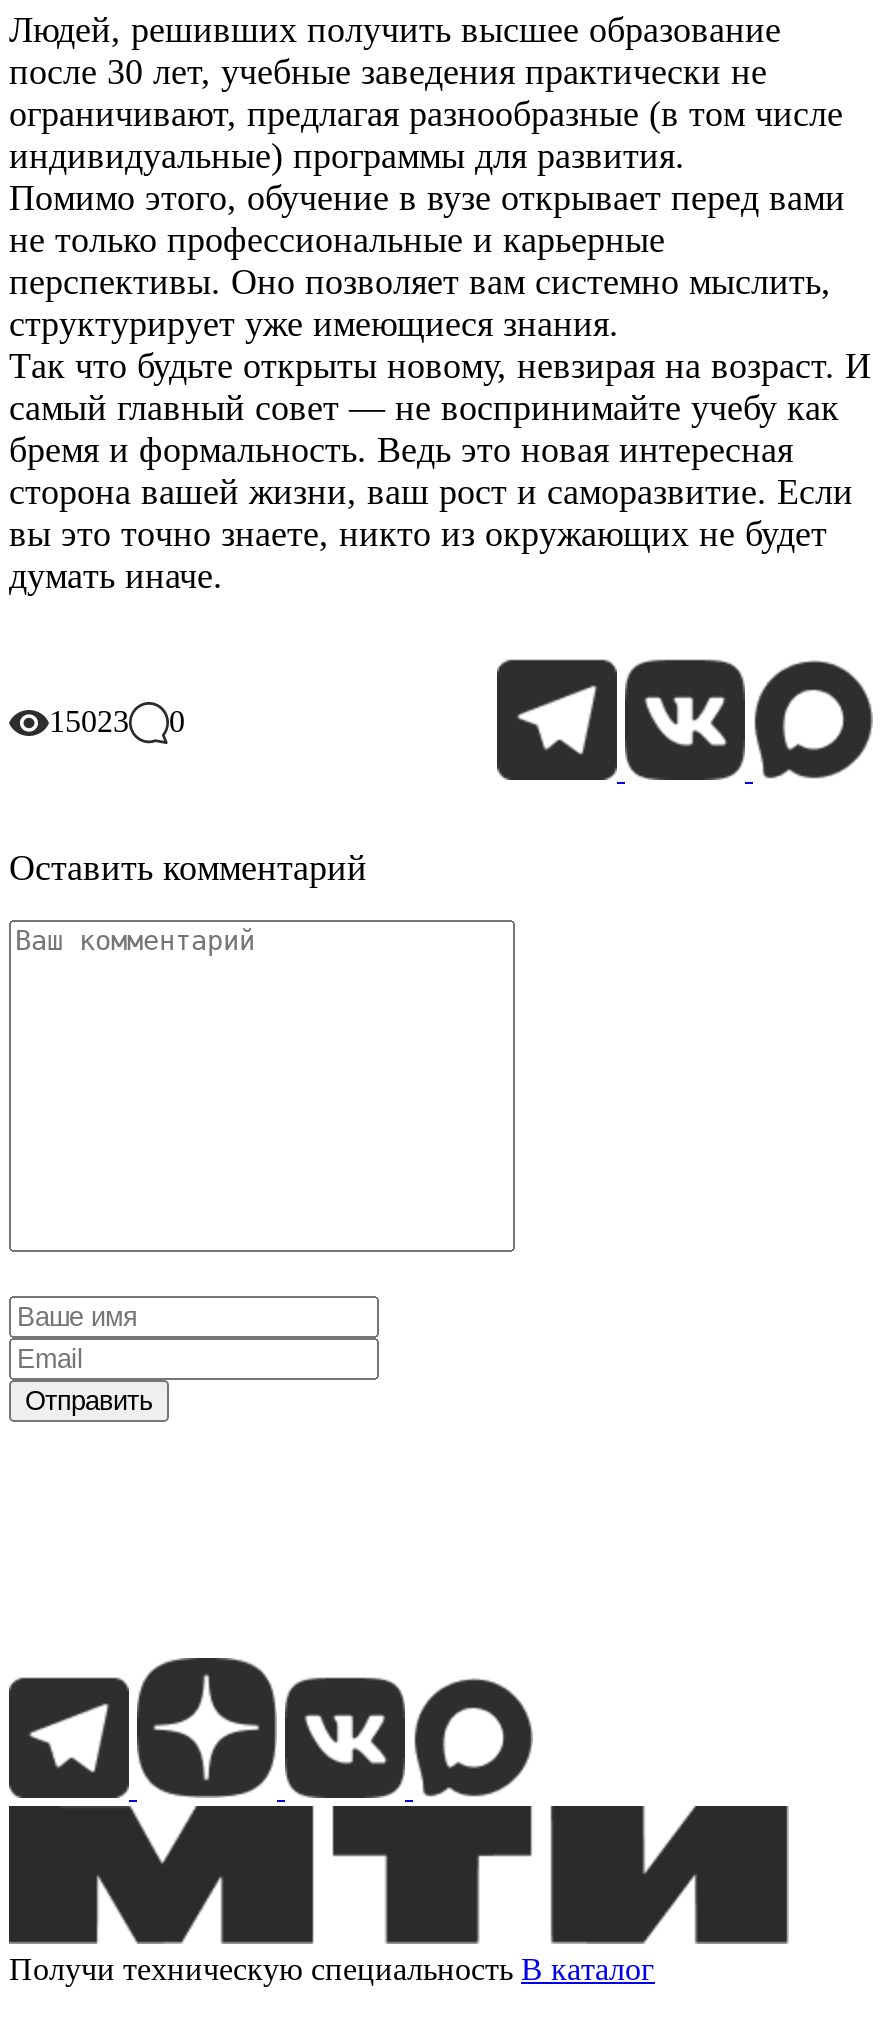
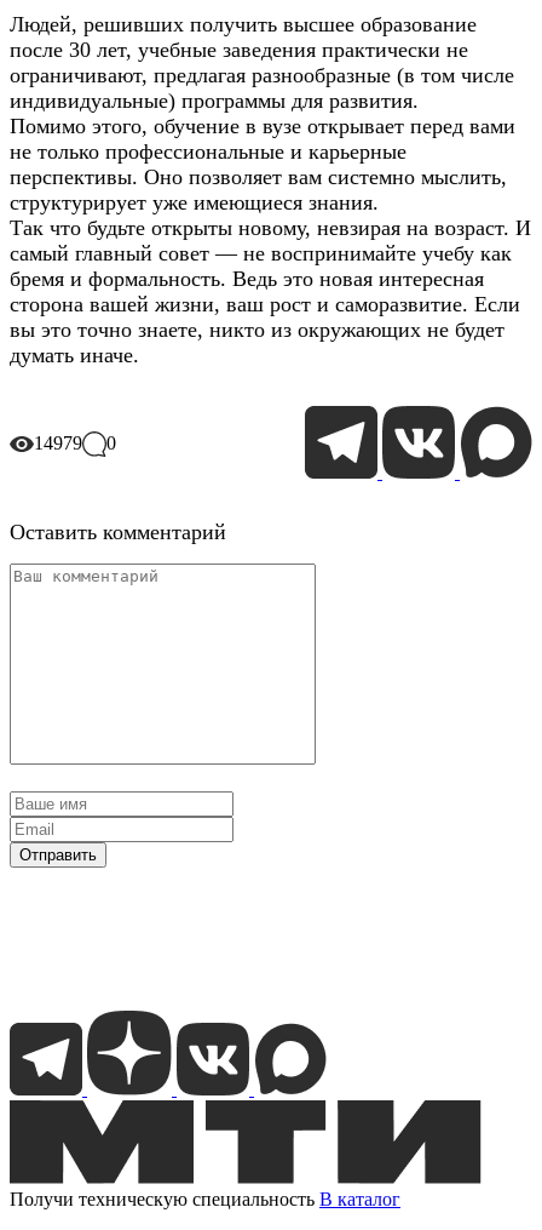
[49,704,185,738] 15023 0 -> [34,433,116,453] 14979 0

